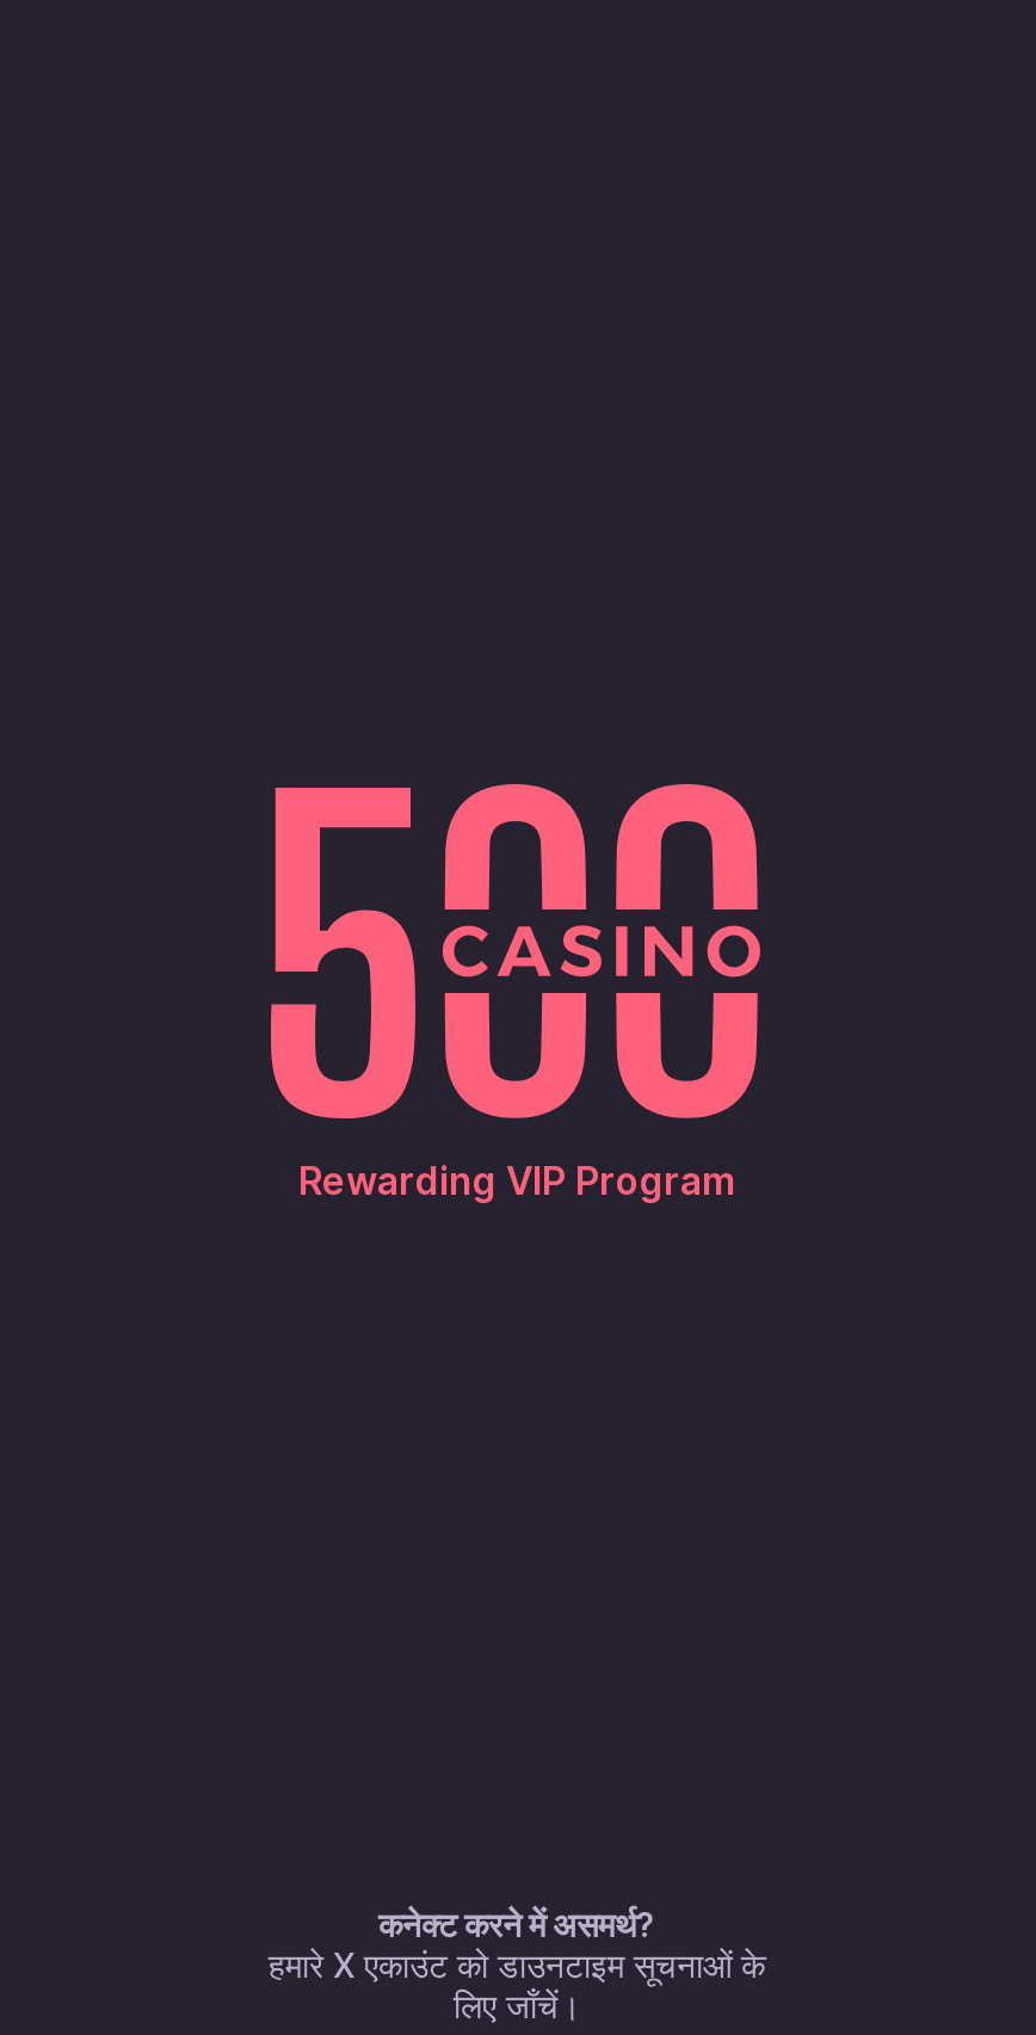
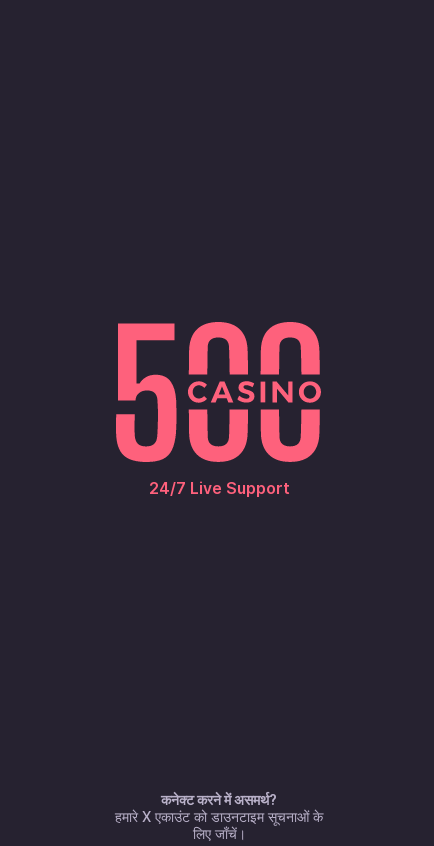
[298,1158,735,1203] Rewarding VIP Program -> [148,479,289,498] 24/7 Live Support

